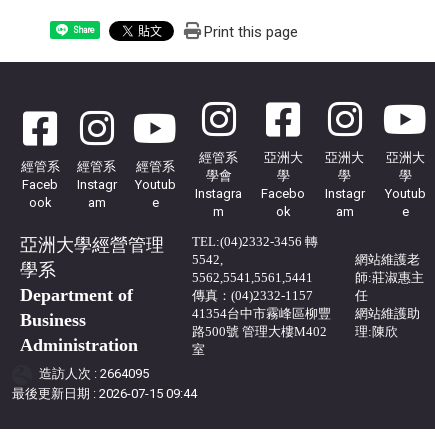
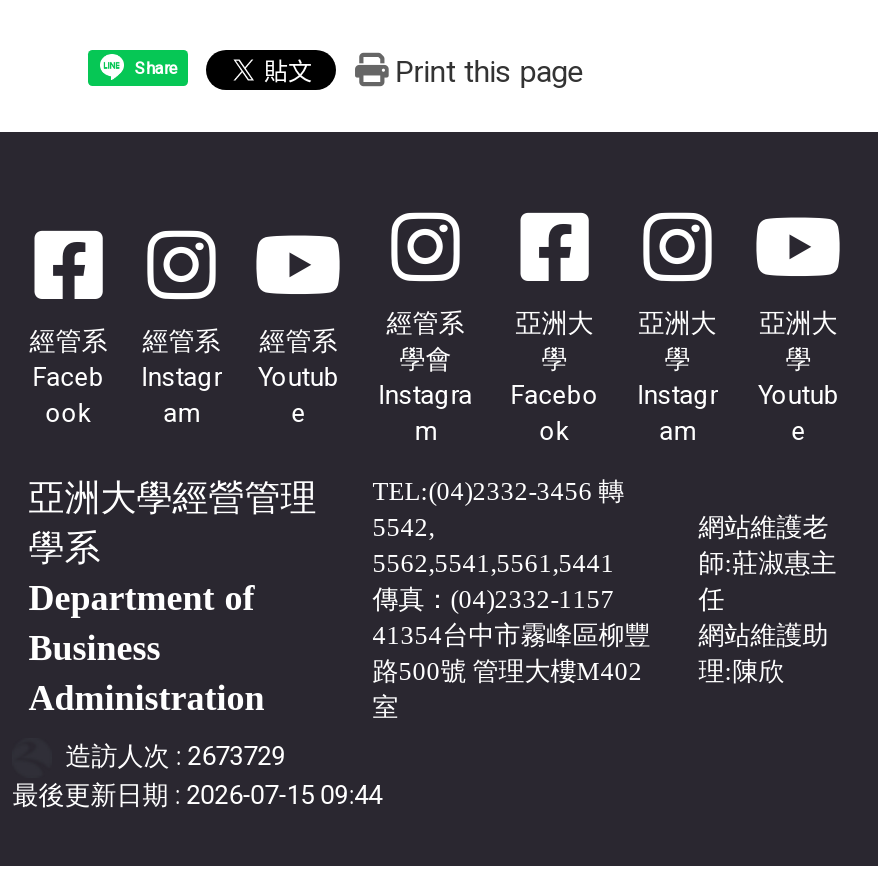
[39,366,149,381] 造訪人次 : 2664095 -> [65,740,285,770] 造訪人次 : 2673729

